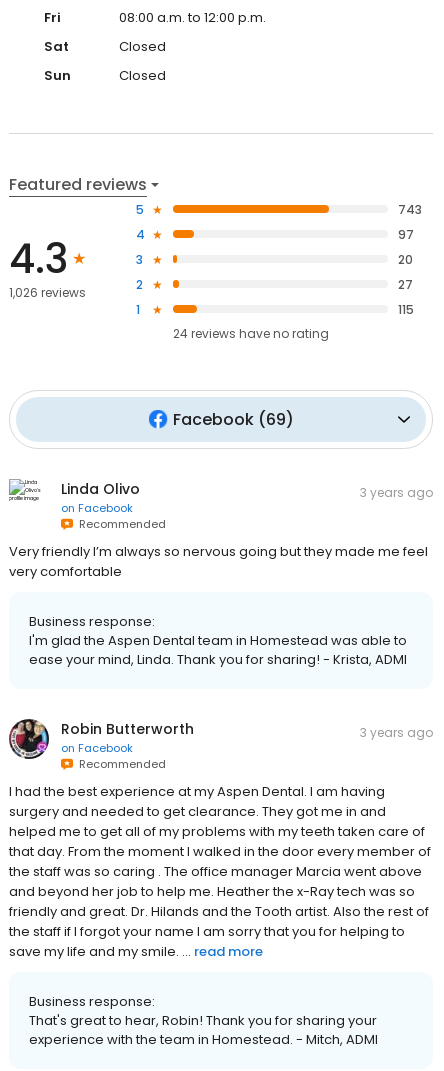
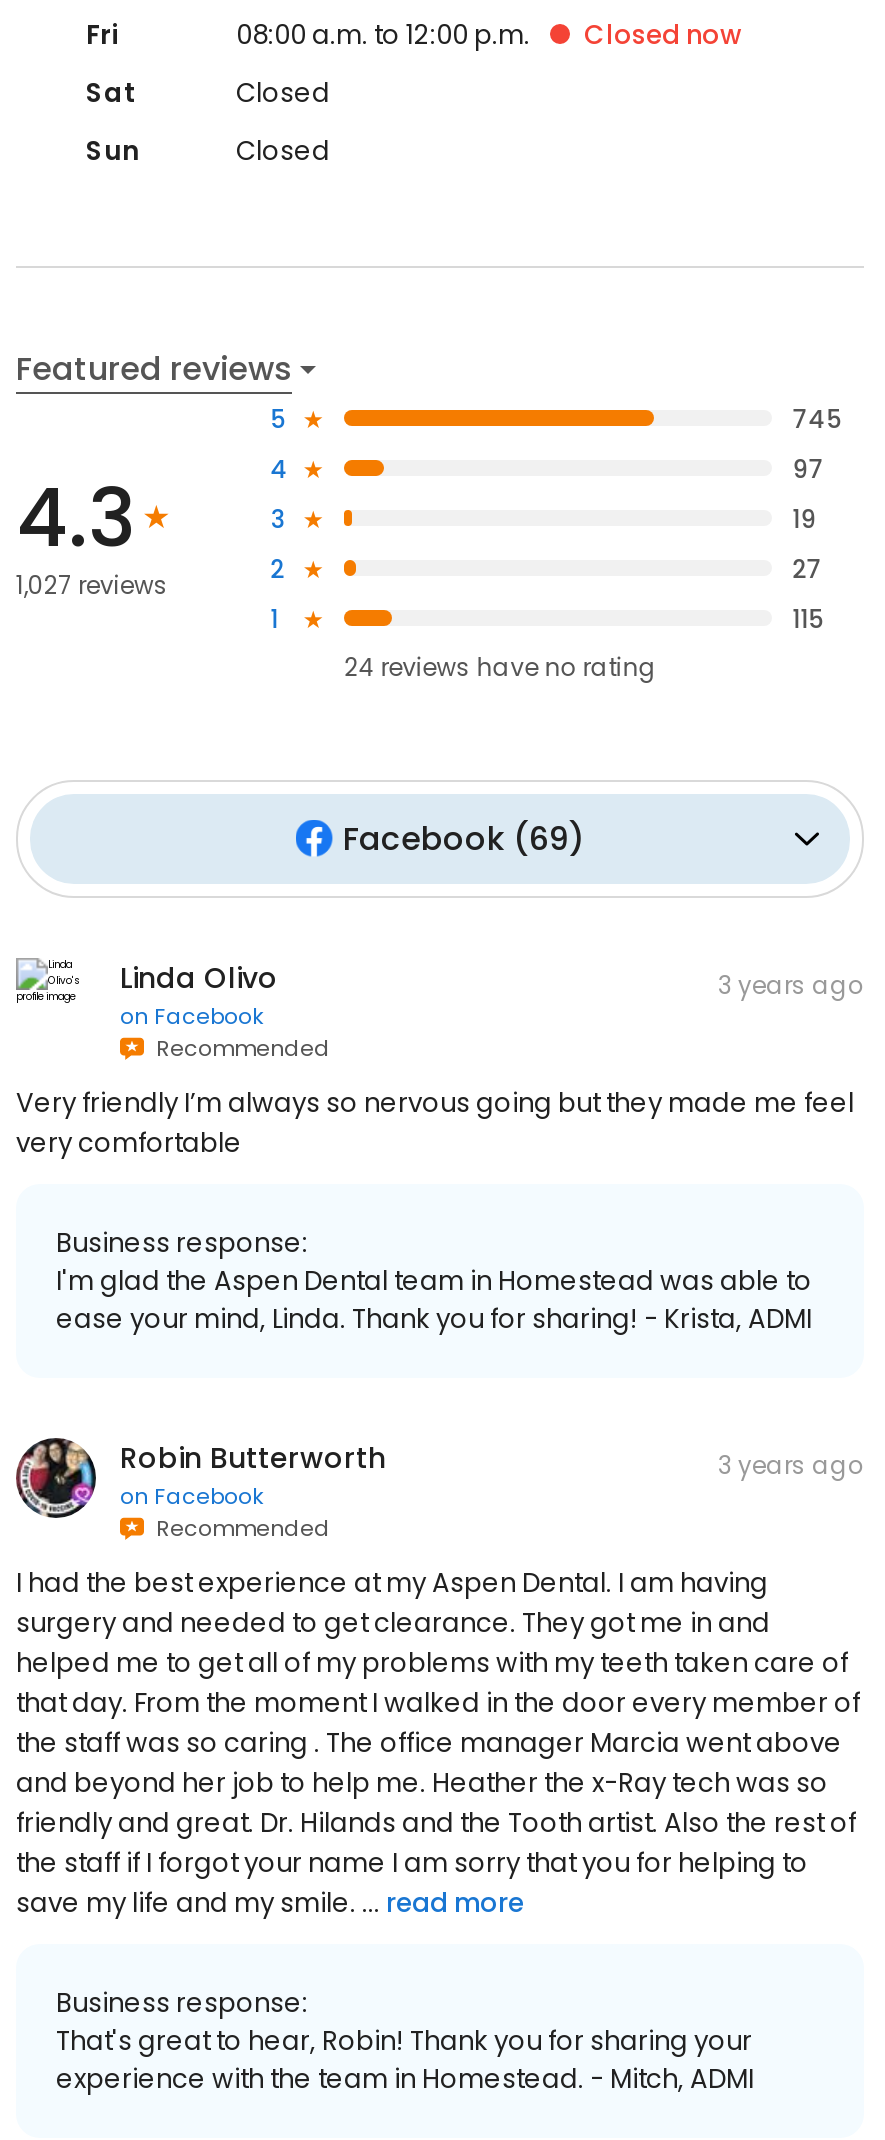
none -> [584,16,742,54] Closed now
[398,201,422,218] 743 -> [792,403,842,437] 745
[398,251,413,268] 20 -> [792,503,816,537] 19
[9,284,86,301] 1,026 reviews -> [16,569,168,603] 1,027 reviews

